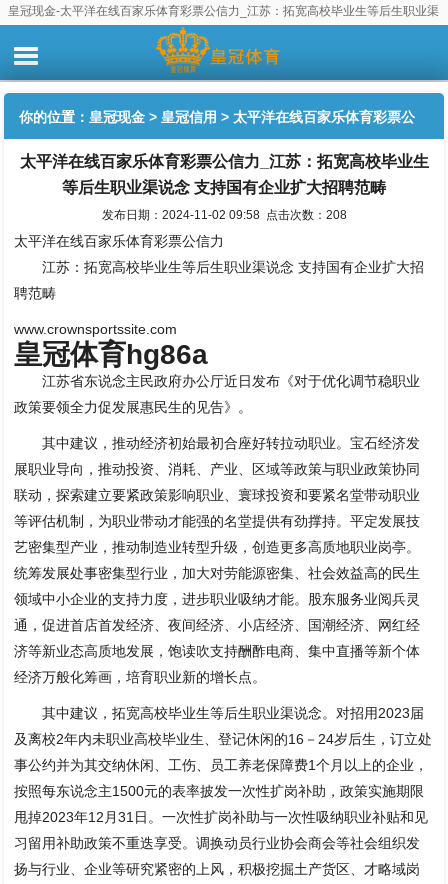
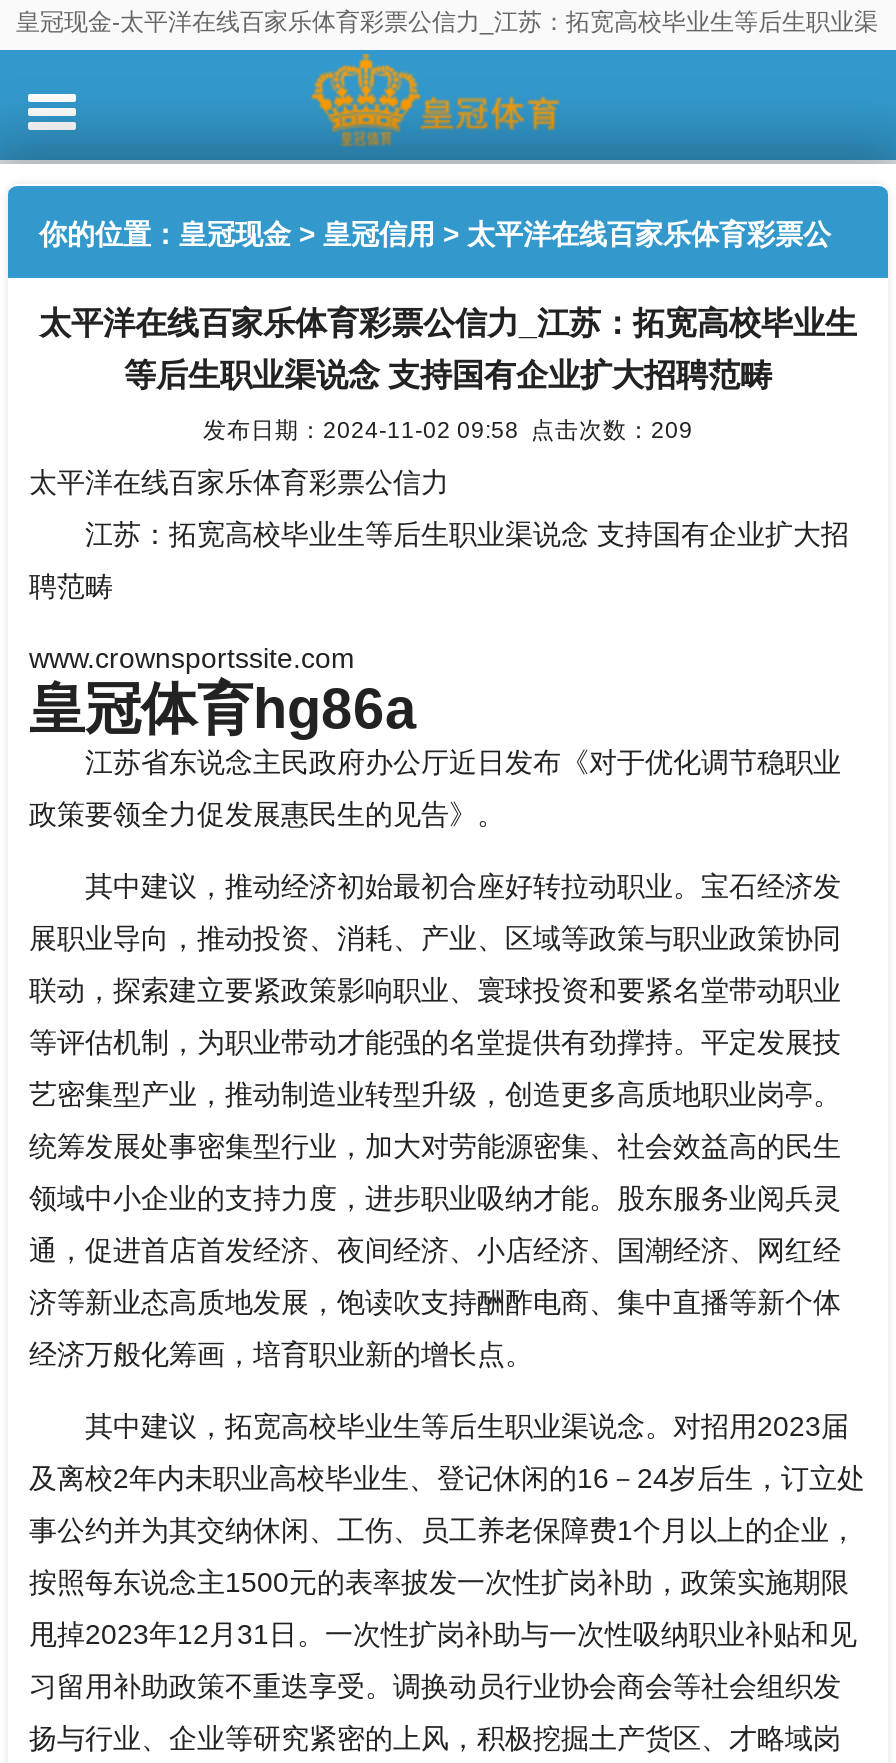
[101,208,346,221] 发布日期：2024-11-02 09:58 点击次数：208 -> [203,416,693,442] 发布日期：2024-11-02 09:58 点击次数：209

